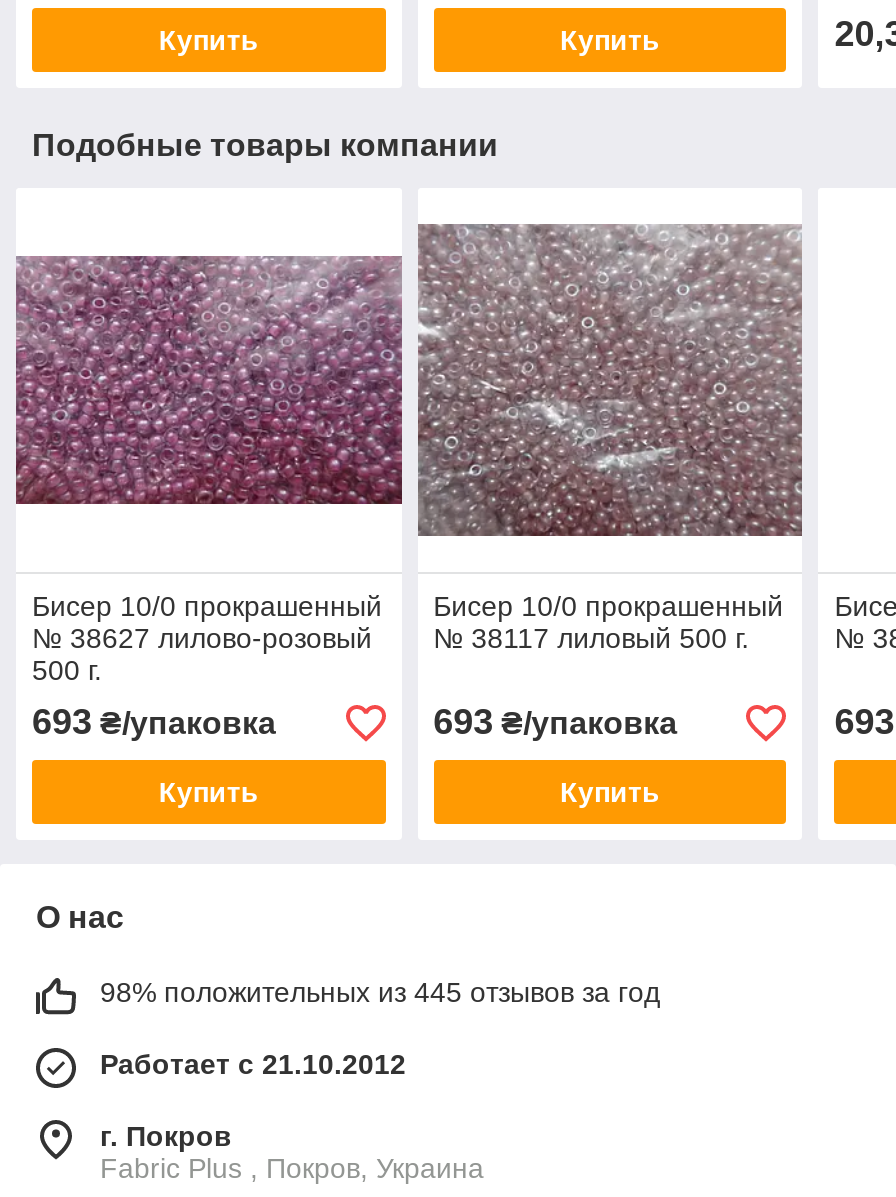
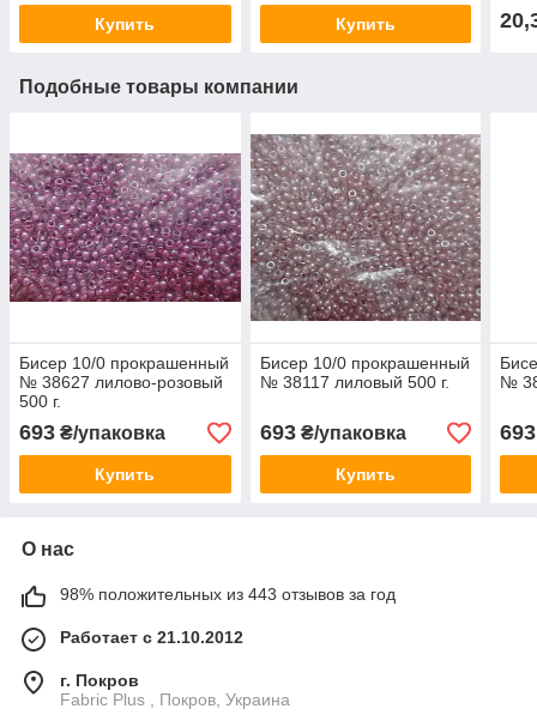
[100,977,660,1009] 98% положительных из 445 отзывов за год -> [60,585,396,604] 98% положительных из 443 отзывов за год

